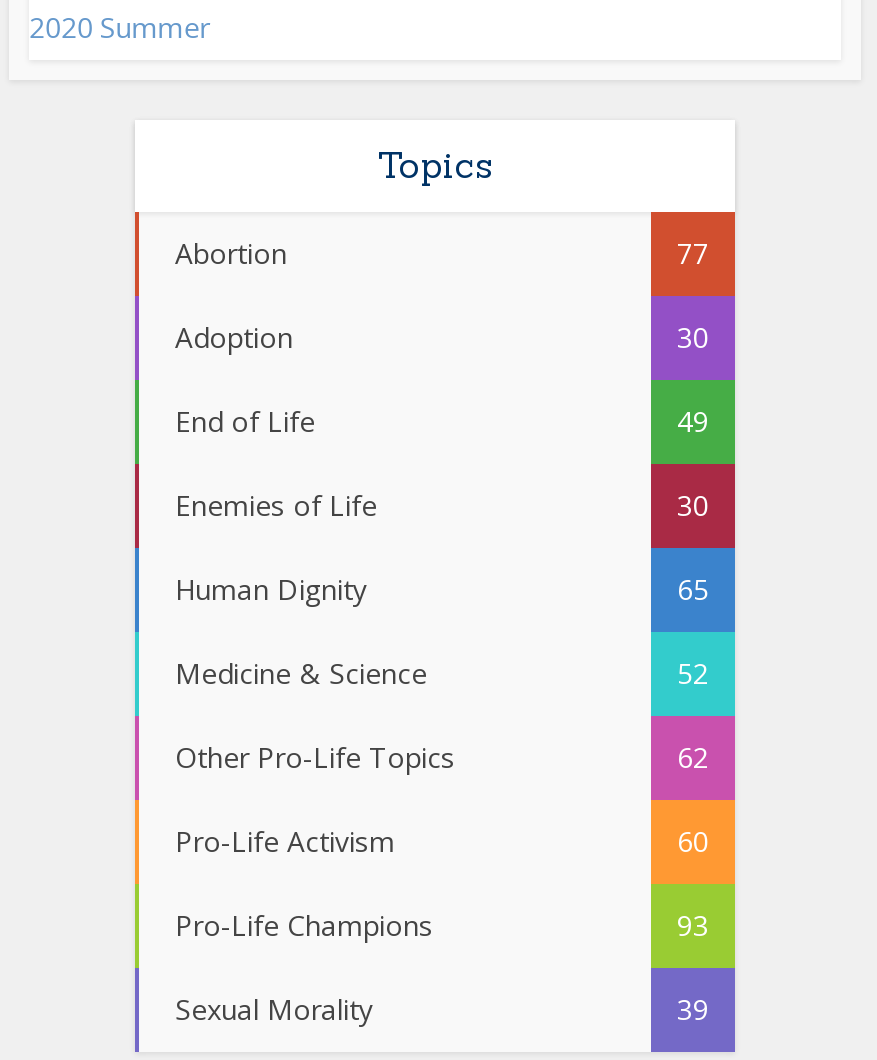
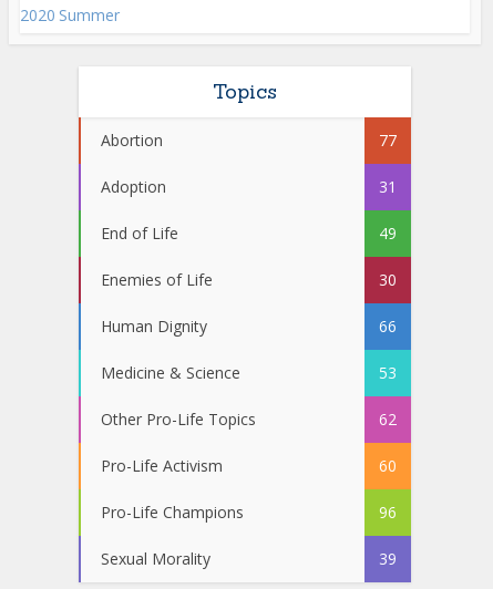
[677,318,709,356] 30 -> [379,176,397,197] 31
[677,570,709,608] 65 -> [379,315,397,336] 66
[677,654,709,692] 52 -> [379,362,397,383] 53
[677,906,709,944] 93 -> [379,501,397,522] 96

